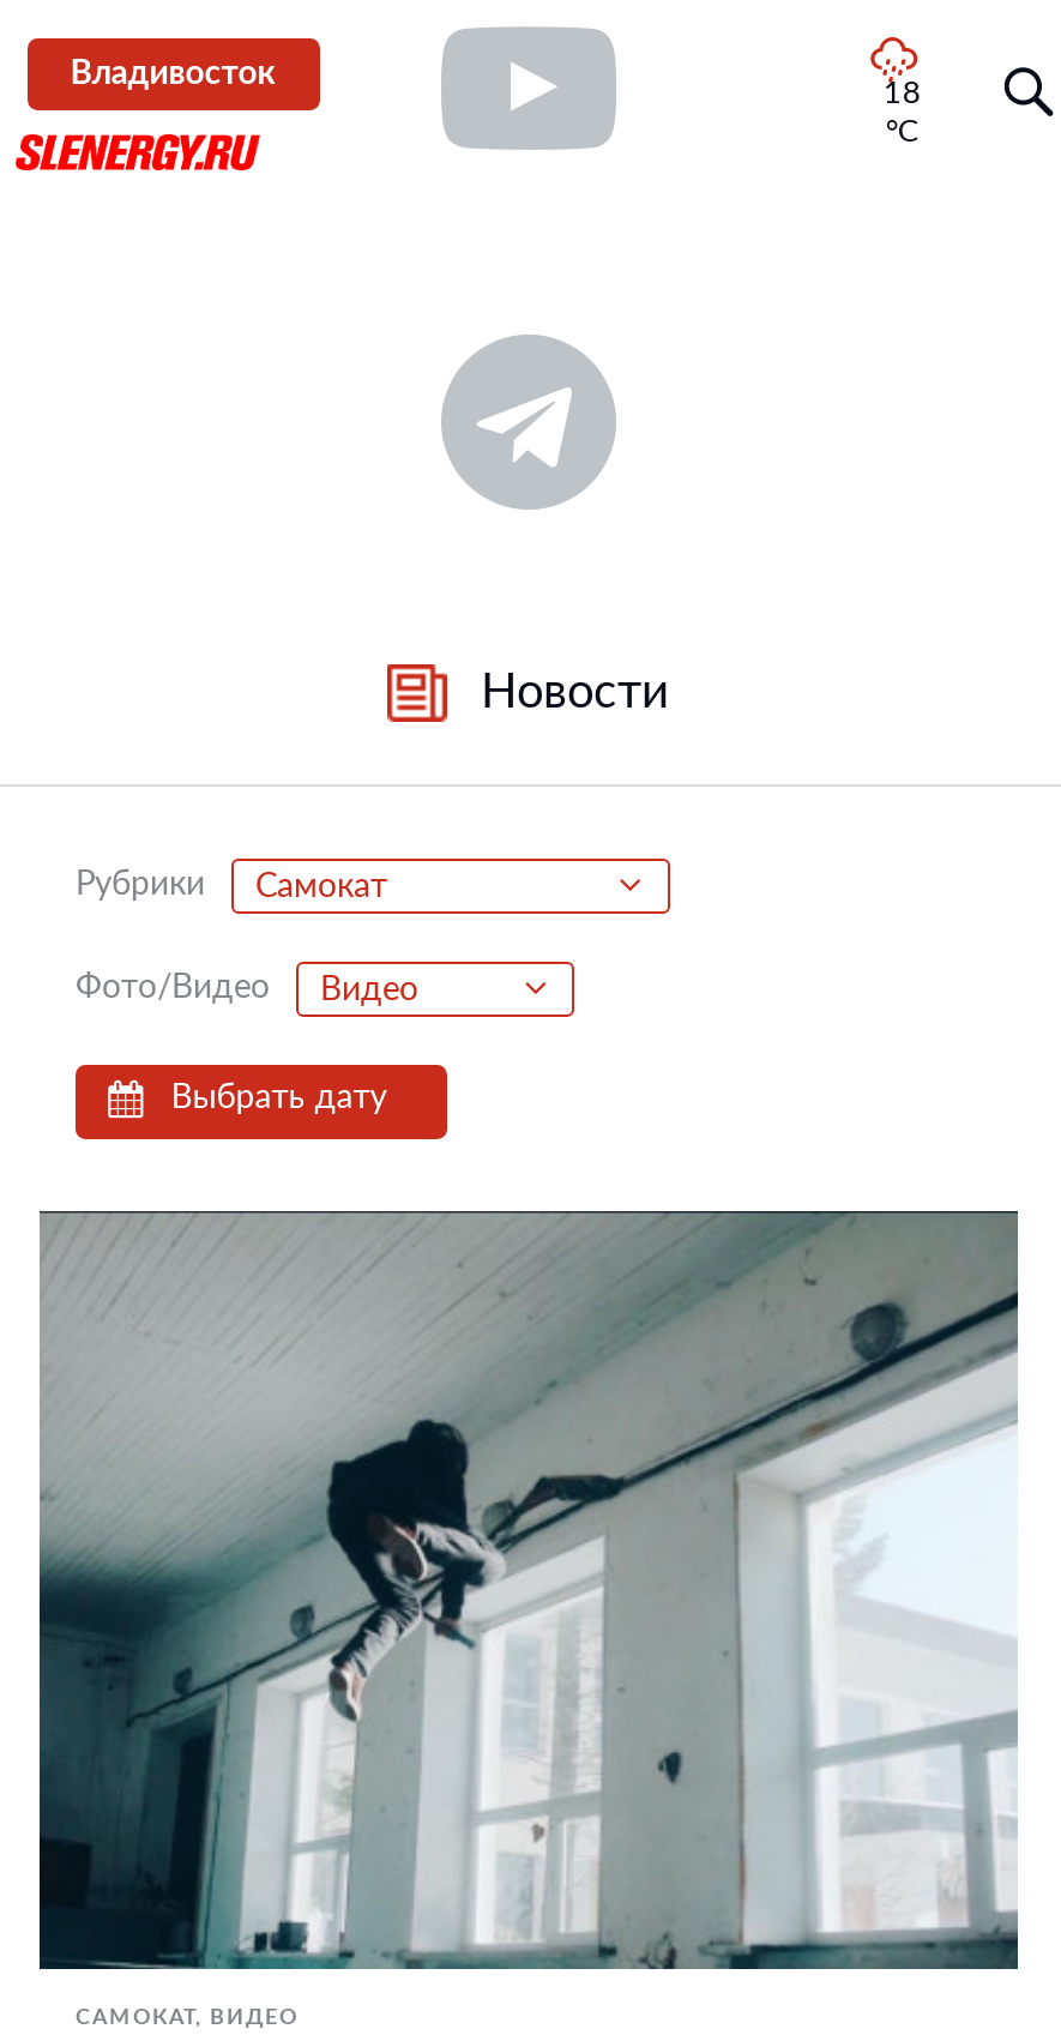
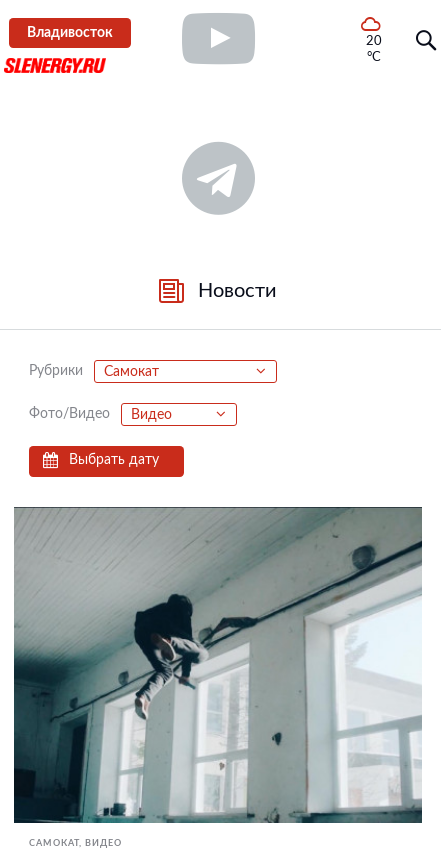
[883,80,922,111] 18 -> [366,35,382,48] 20

